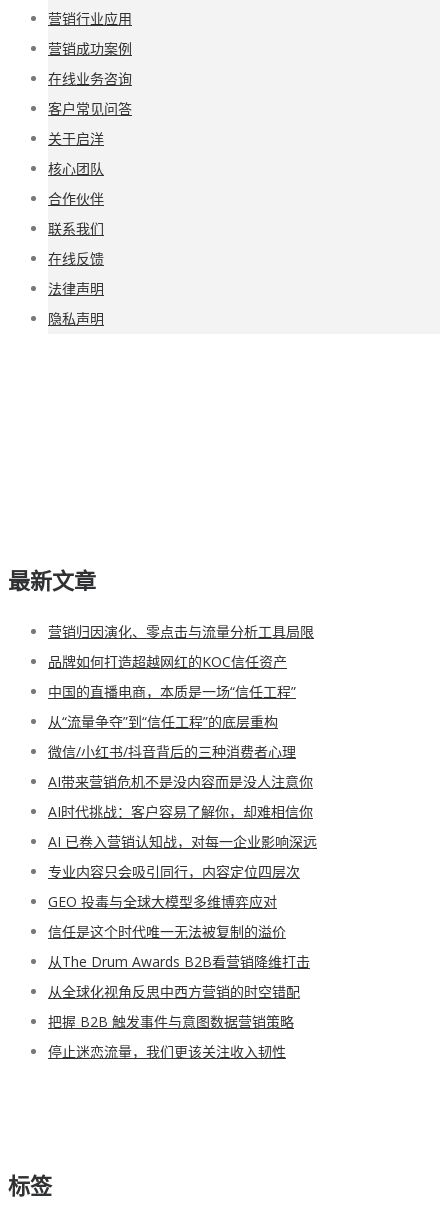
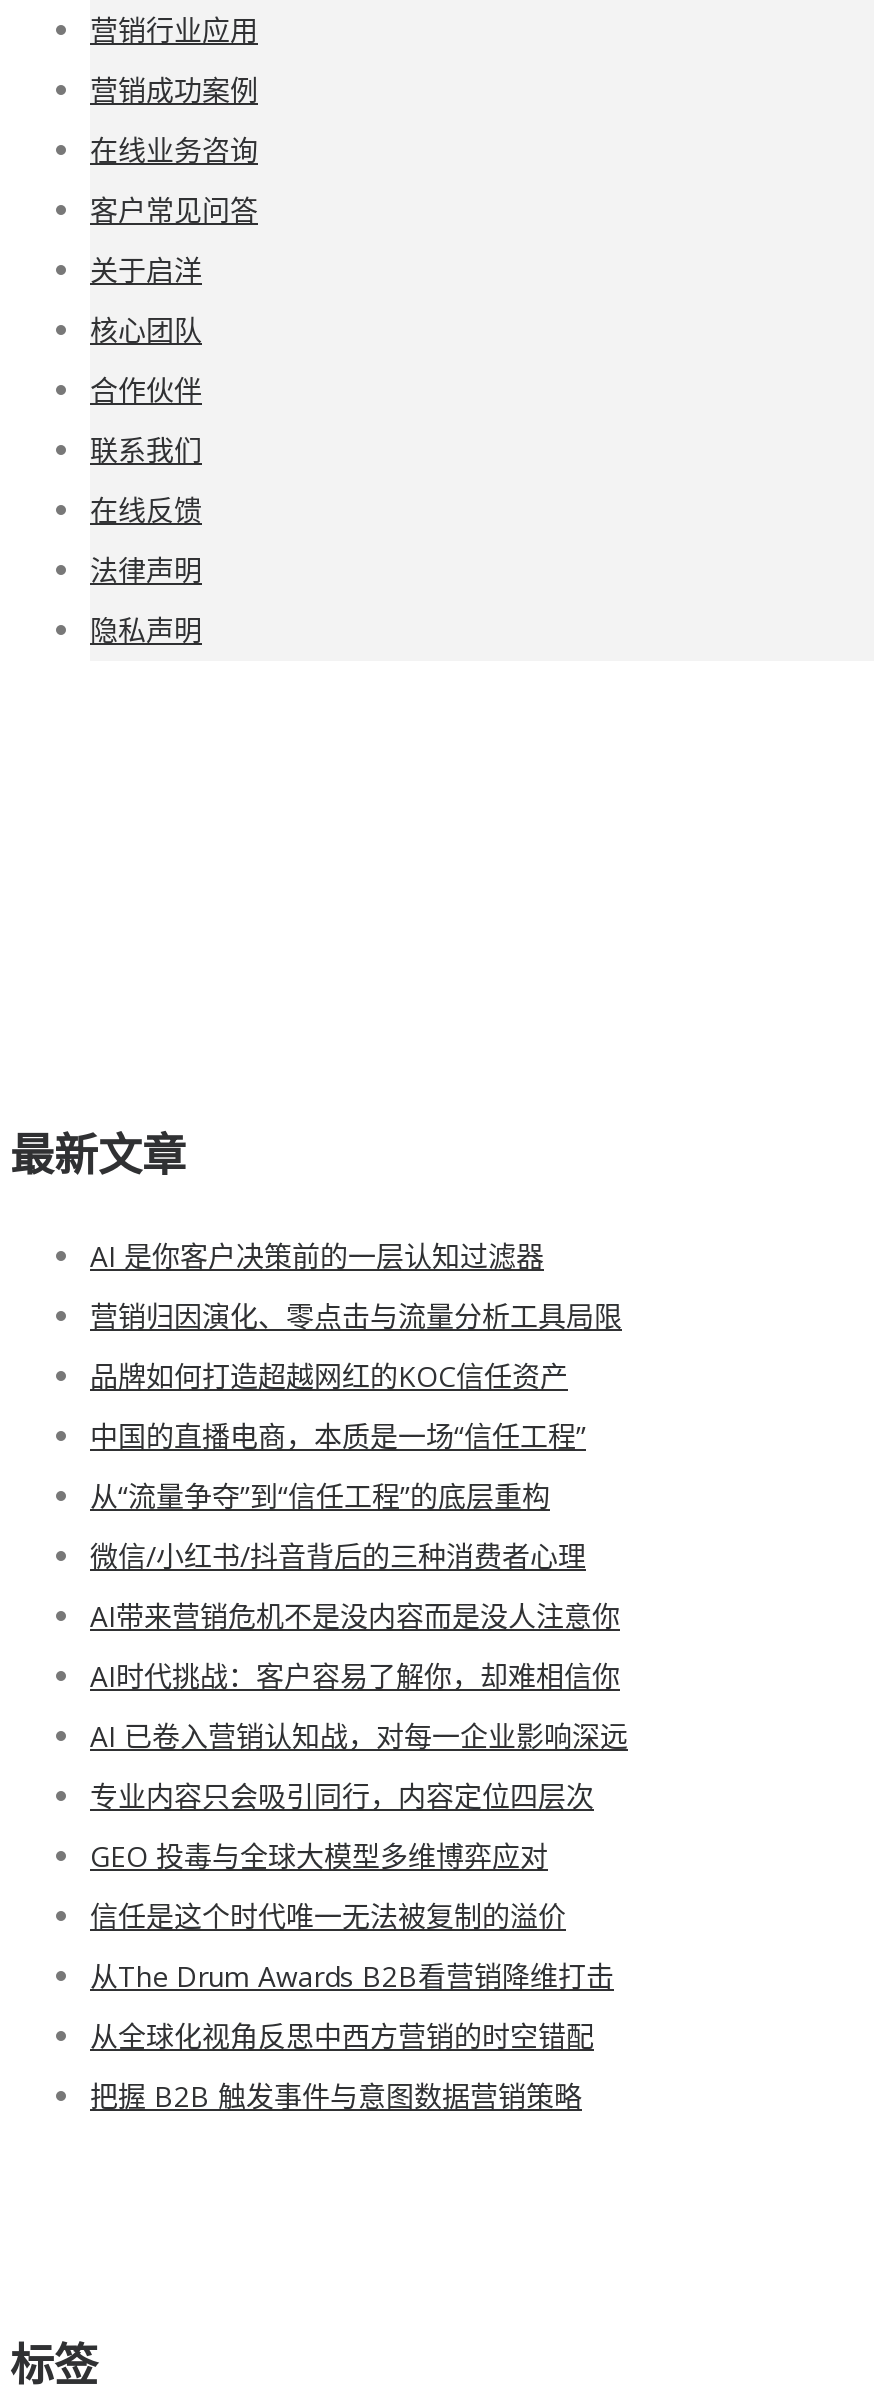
none -> [90,1237,544,1275] AI 是你客户决策前的一层认知过滤器
moved [48,622,317,1031] -> [90,1297,628,2115]: 营销归因演化、零点击与流量分析工具局限 | 品牌如何打造超越网红的KOC信任资产 | 中国的直播电商，本质是一场“信任工程” | ... | 从全球化视角反思中西方营销的时空错配 | 把握 B2B 触发事件与意图数据营销策略
[48,1042,286,1061] 停止迷恋流量，我们更该关注收入韧性 -> none

